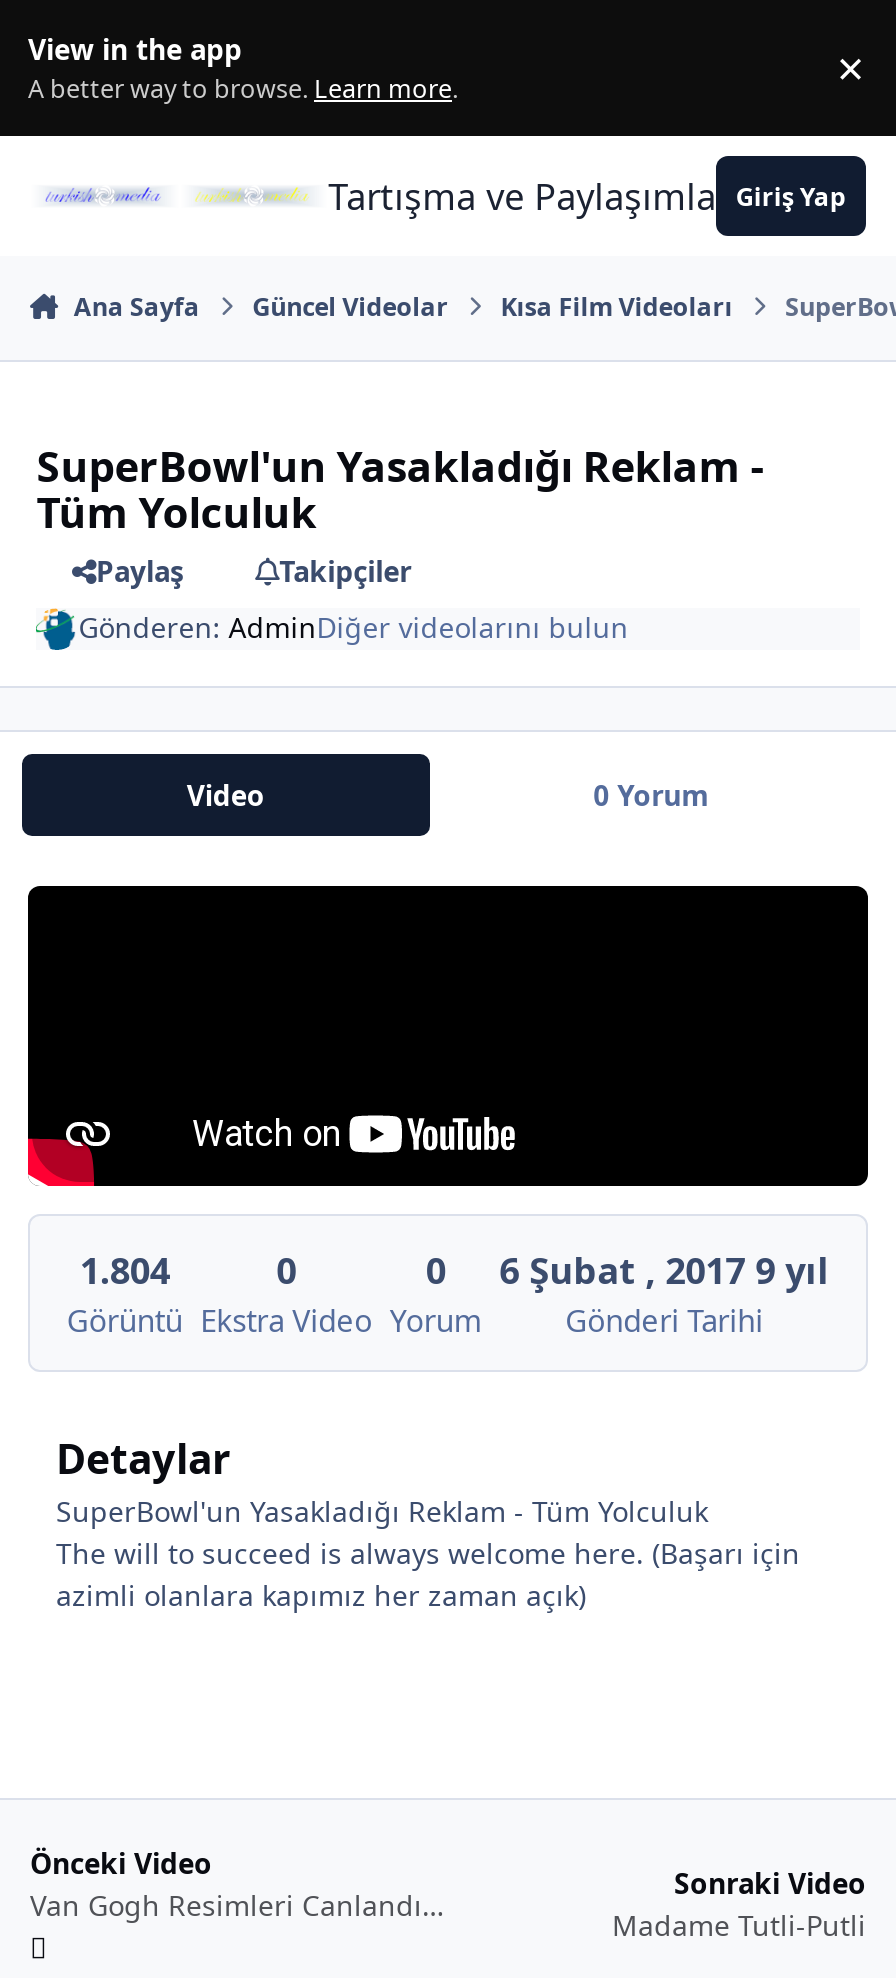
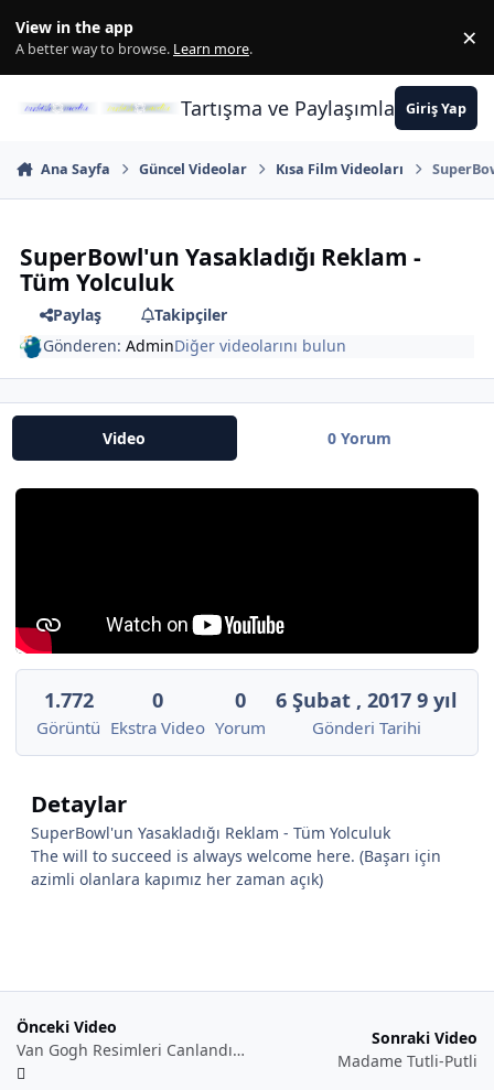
[80,1245,170,1293] 1.804 -> [44,686,94,713] 1.772

